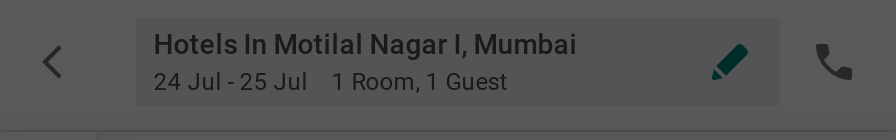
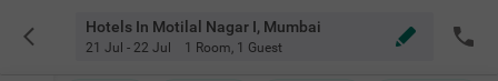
[154,68,508,96] 24 Jul - 25 Jul 1 Room, 1 Guest -> [85,40,282,55] 21 Jul - 22 Jul 1 Room, 1 Guest

